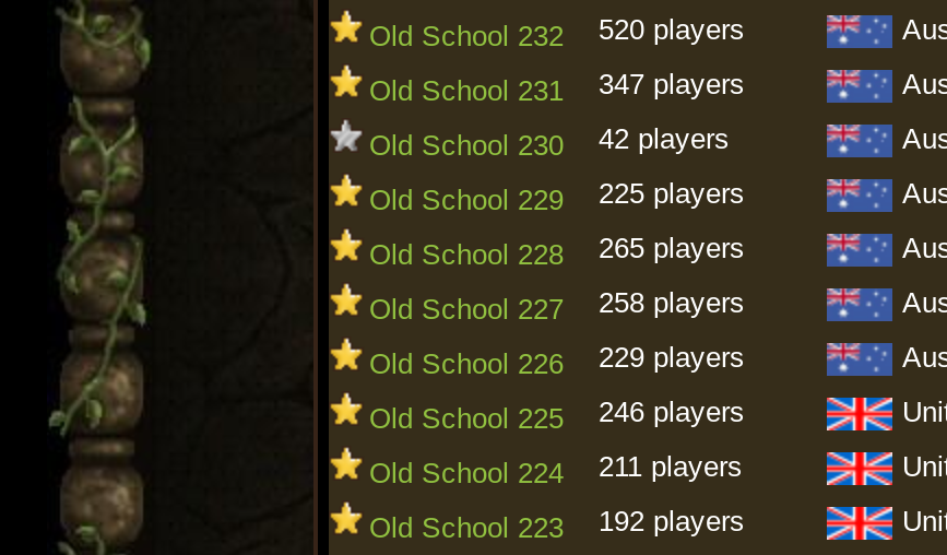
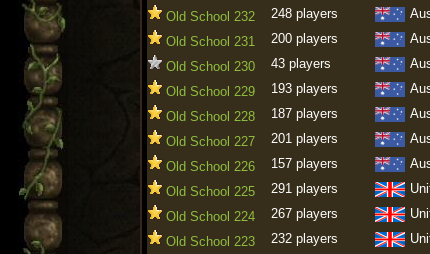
[369,13,745,52] Old School 232 520 players -> [165,6,337,24] Old School 232 248 players
[369,68,745,107] Old School 231 347 players -> [165,31,337,49] Old School 231 200 players
[369,122,730,162] Old School 230 42 players -> [165,56,330,74] Old School 230 43 players
[369,177,745,216] Old School 229 225 players -> [165,81,337,99] Old School 229 193 players
[369,232,745,271] Old School 228 265 players -> [165,106,337,124] Old School 228 187 players
[369,286,745,326] Old School 227 258 players -> [165,131,337,149] Old School 227 201 players
[369,341,745,380] Old School 226 229 players -> [165,156,337,174] Old School 226 157 players
[369,395,745,435] Old School 225 246 players -> [165,181,337,199] Old School 225 291 players
[369,450,743,489] Old School 224 211 players -> [165,206,337,224] Old School 224 267 players
[369,505,745,544] Old School 223 192 players -> [165,231,337,249] Old School 223 232 players

